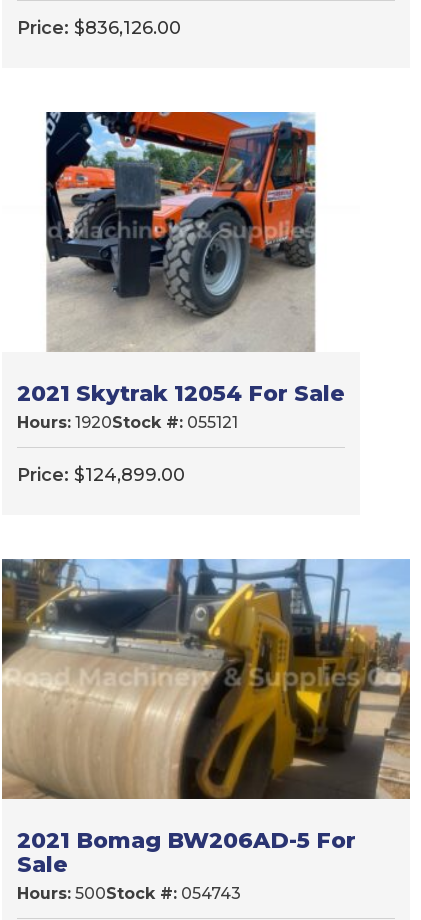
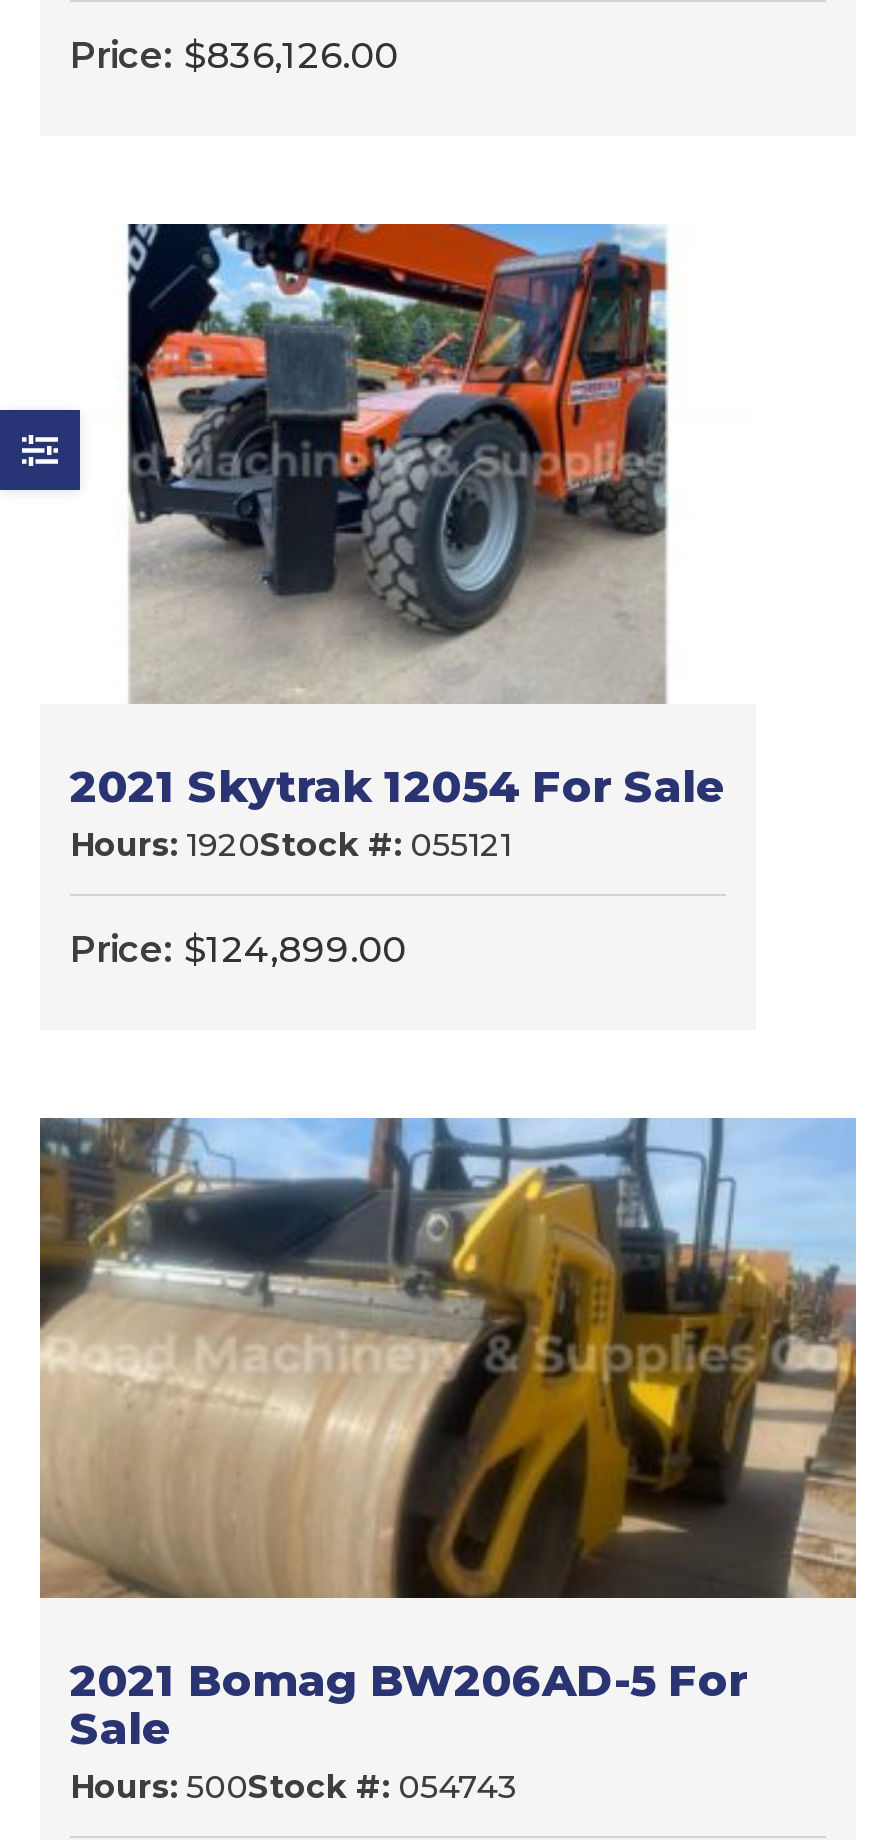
none -> [6,408,82,492] [image]

